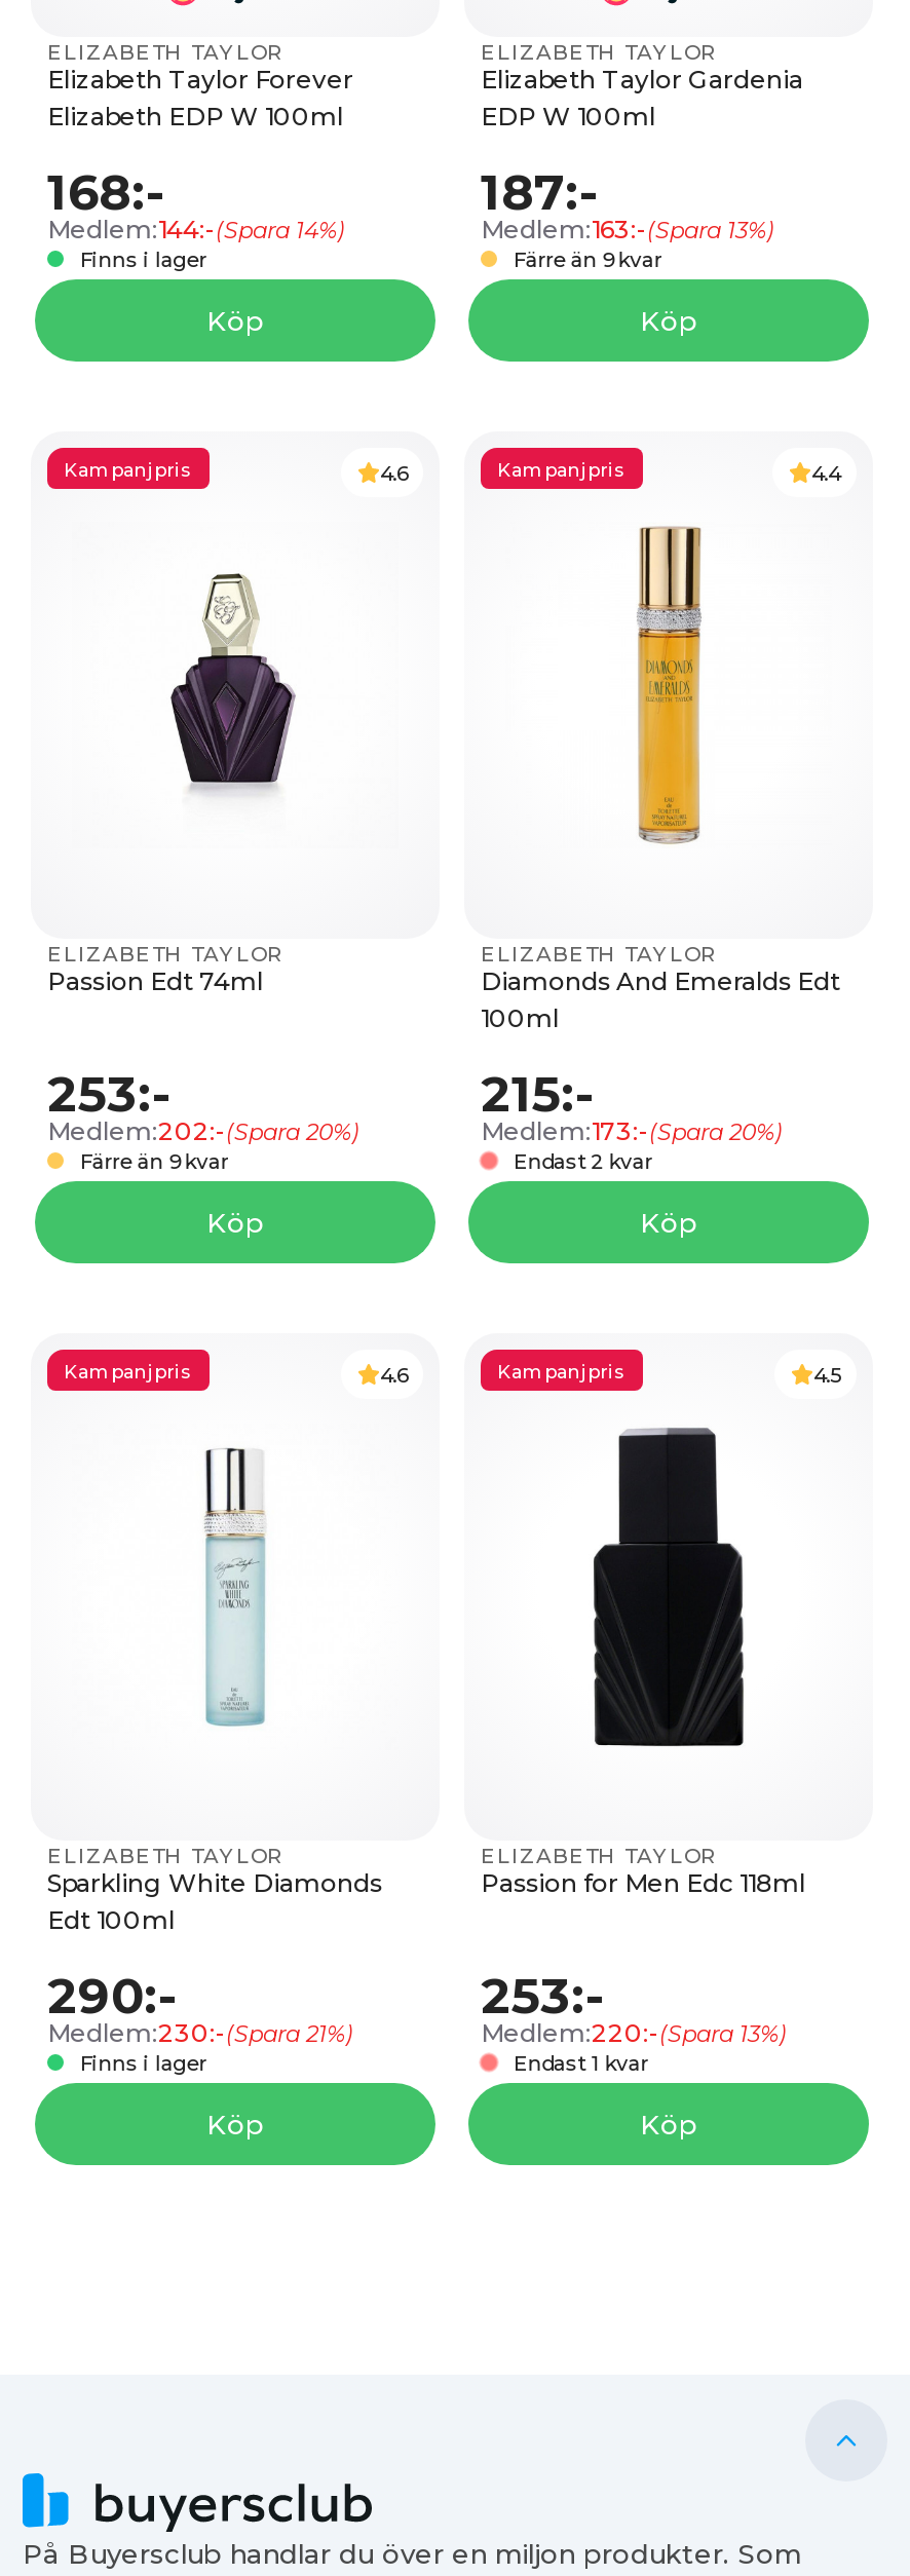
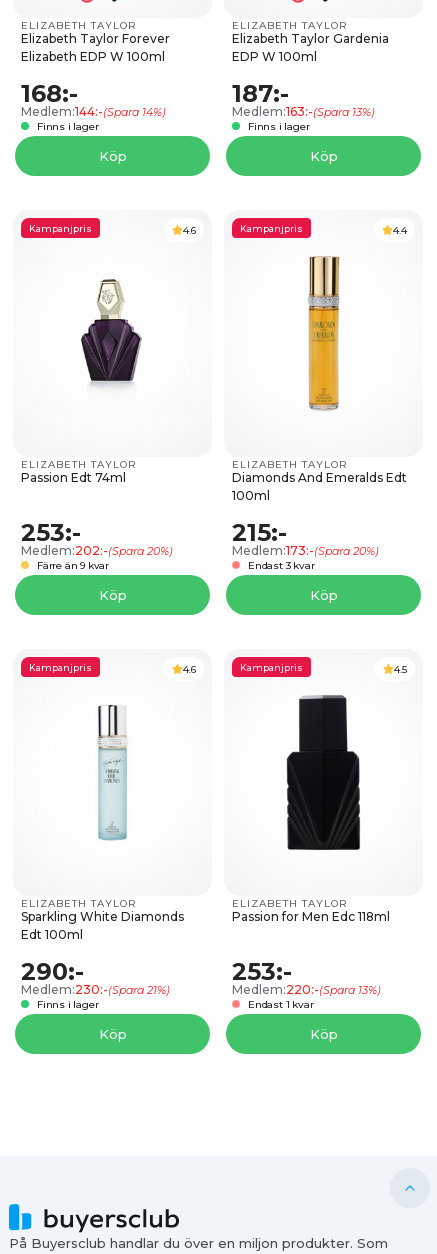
[514,245,661,272] Färre än 9 kvar -> [248,119,309,132] Finns i lager
[514,1147,652,1174] Endast 2 kvar -> [248,558,314,571] Endast 3 kvar

